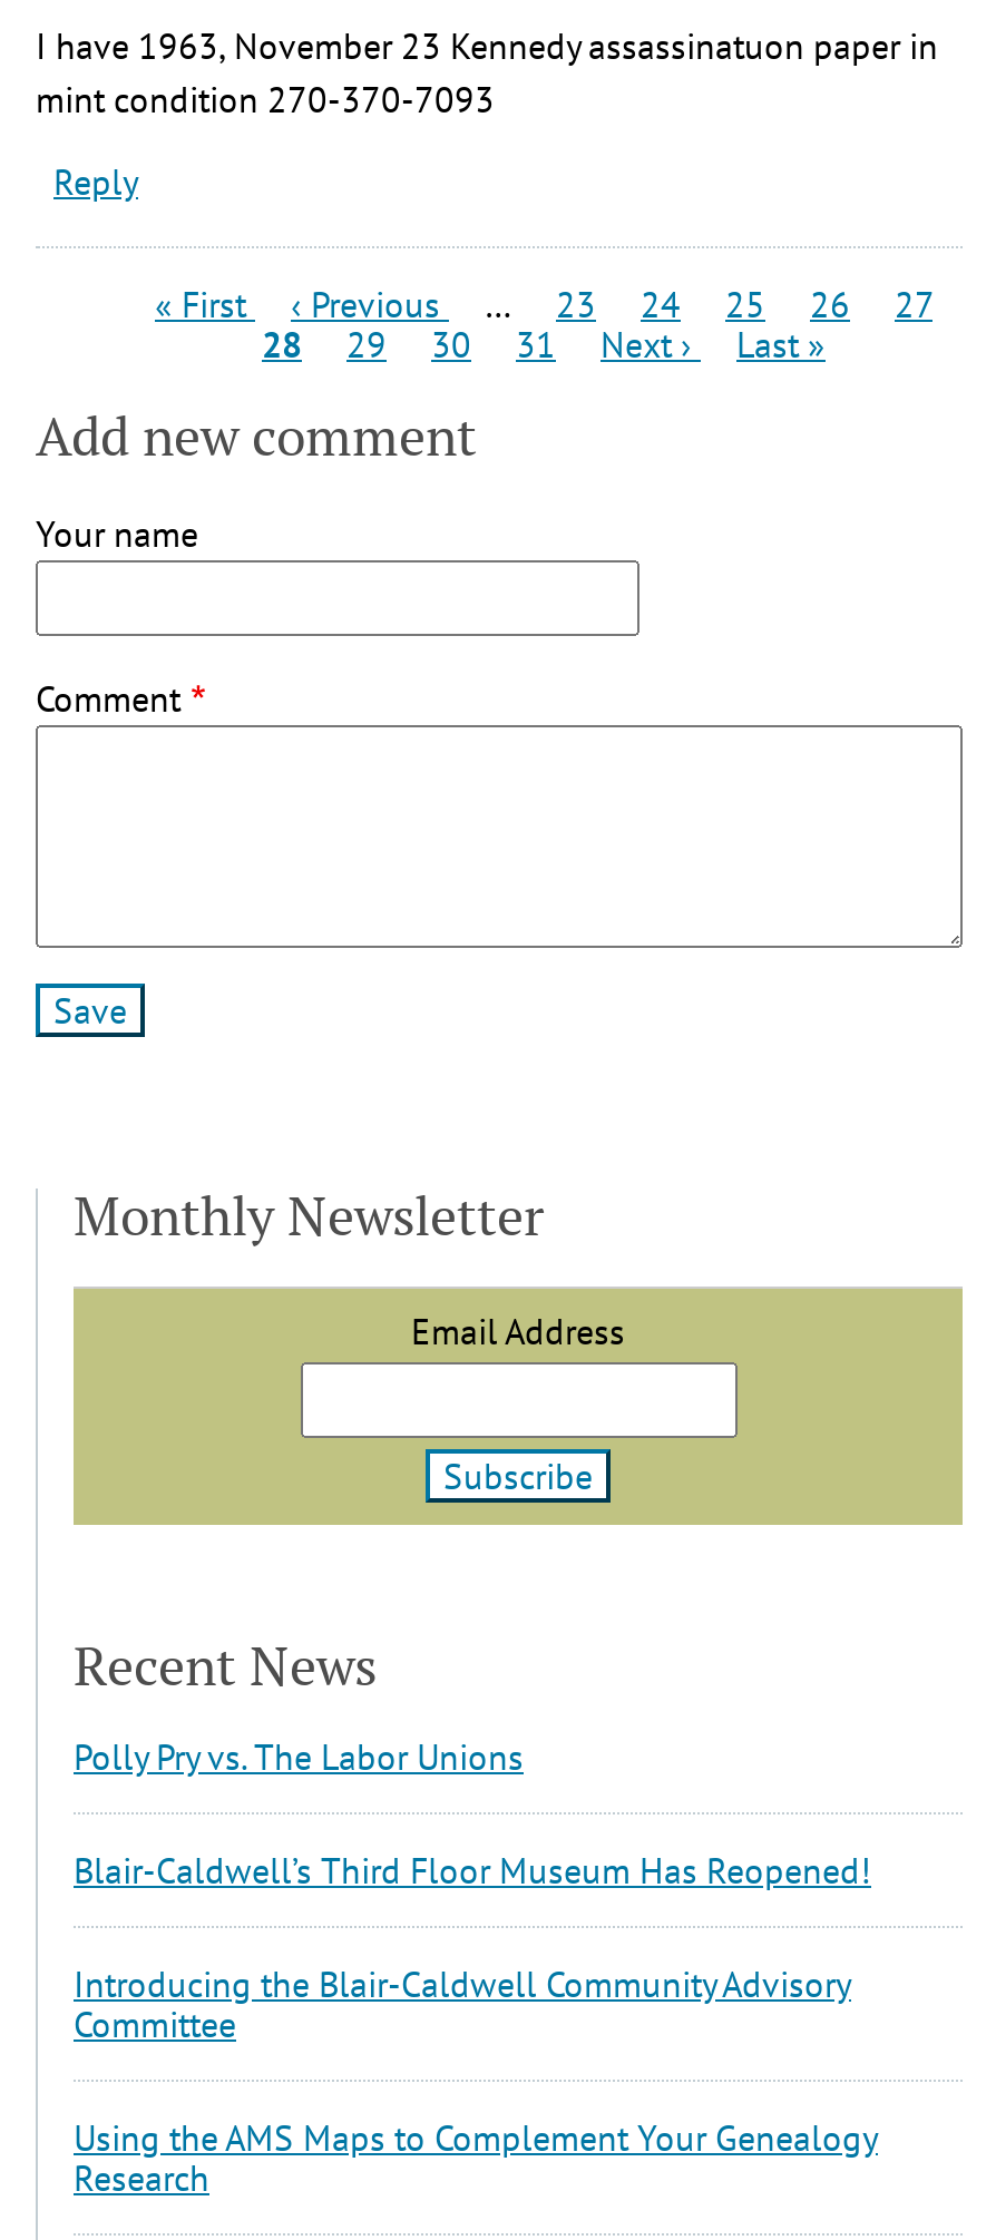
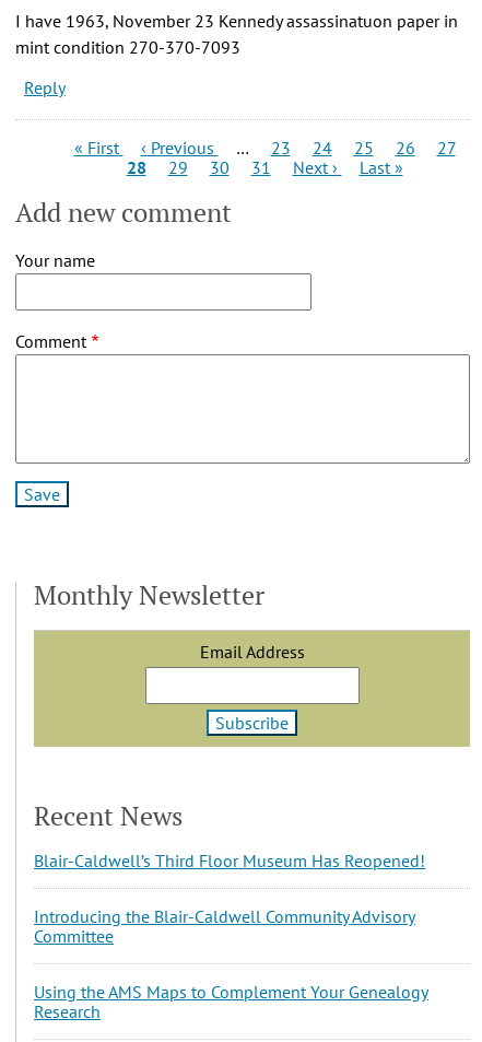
[74,1734,524,1778] Polly Pry vs. The Labor Unions -> none

